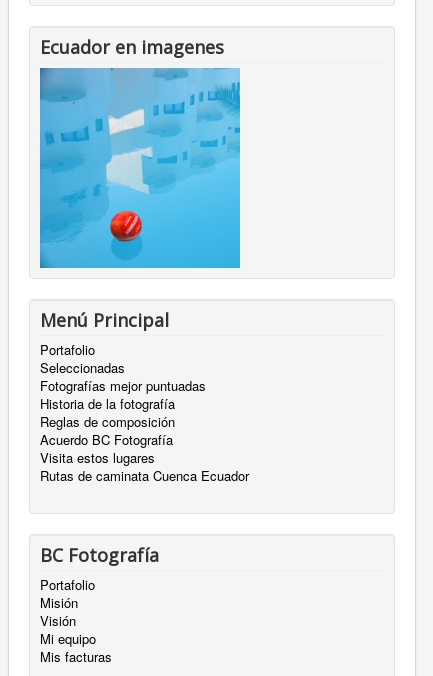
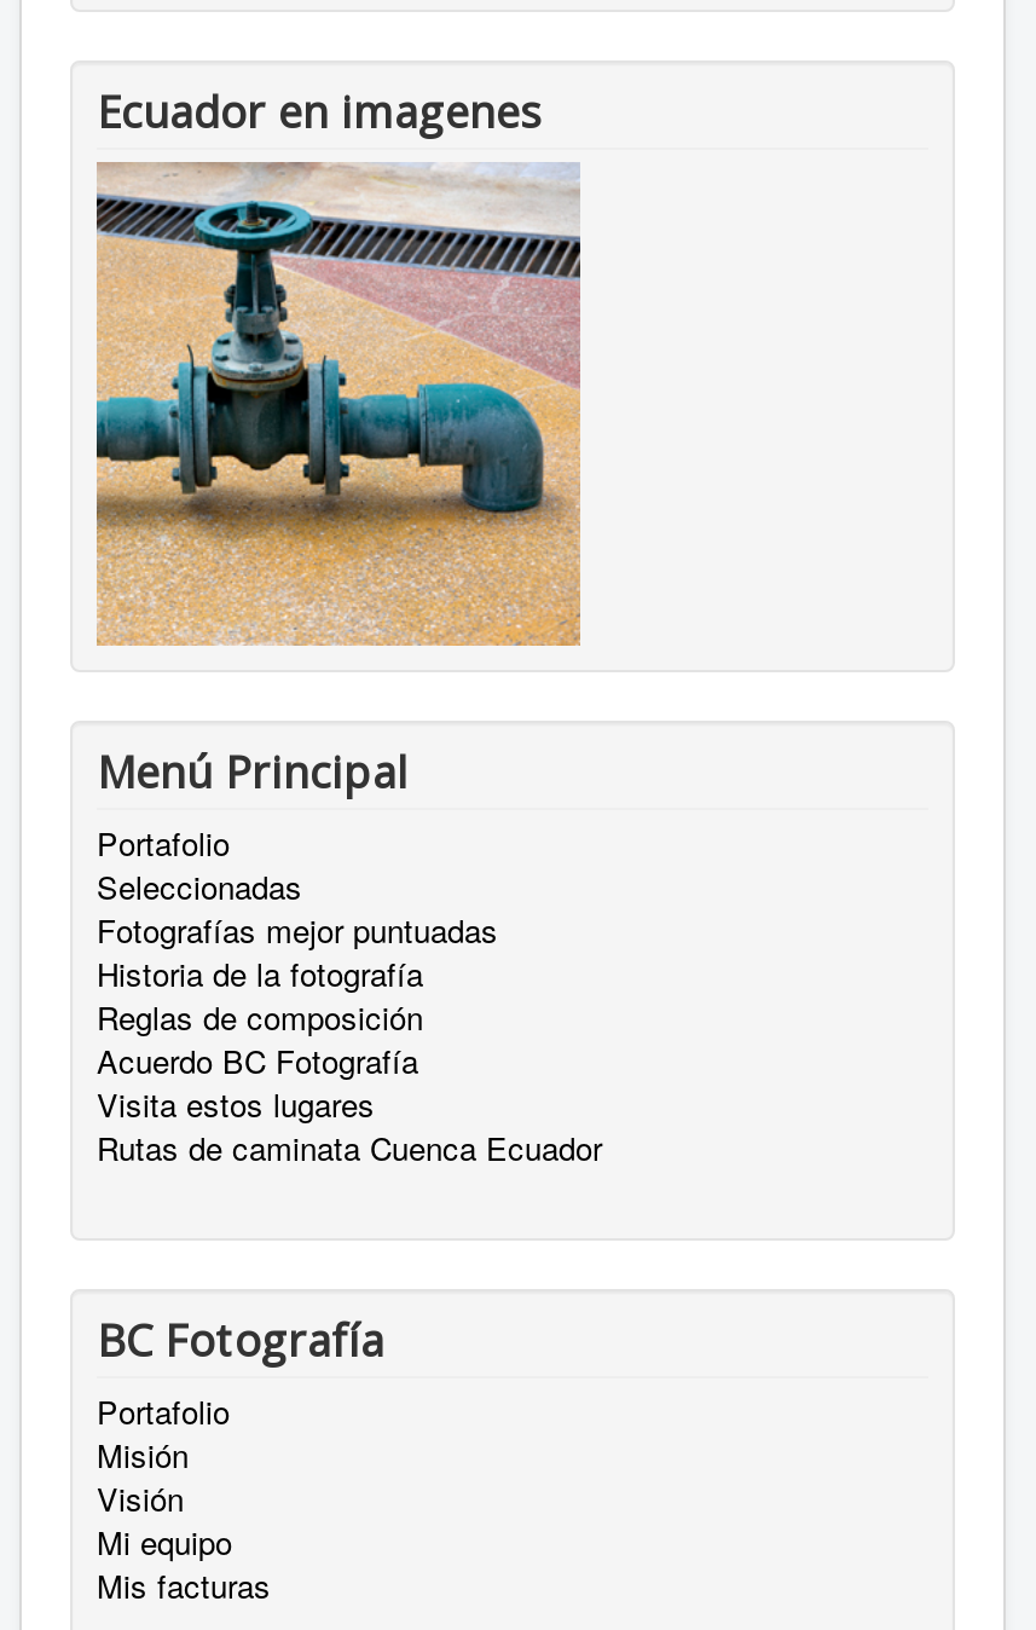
[39,67,241,269] [image] -> [94,162,583,648] [image]

